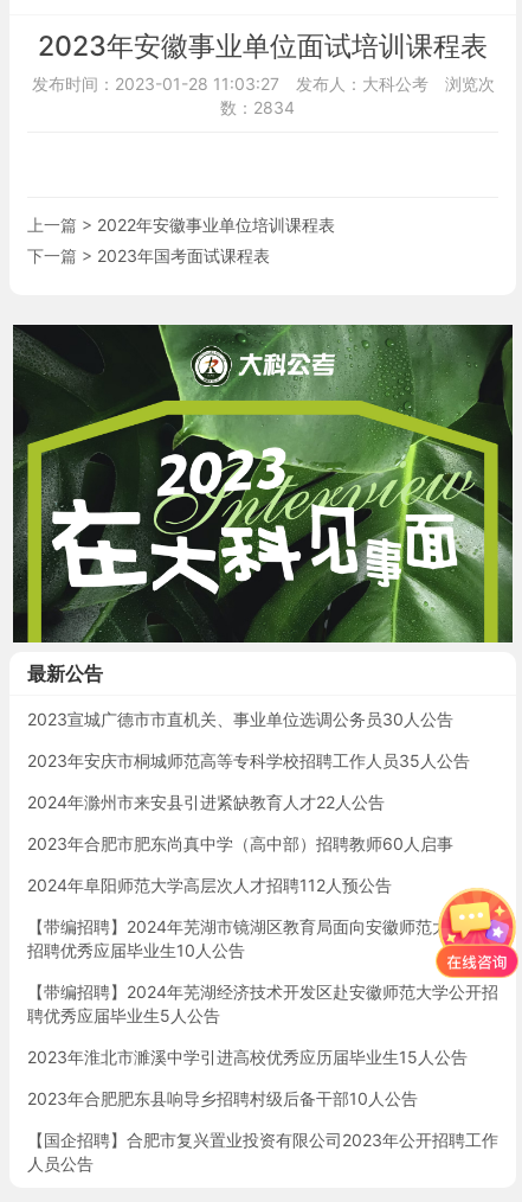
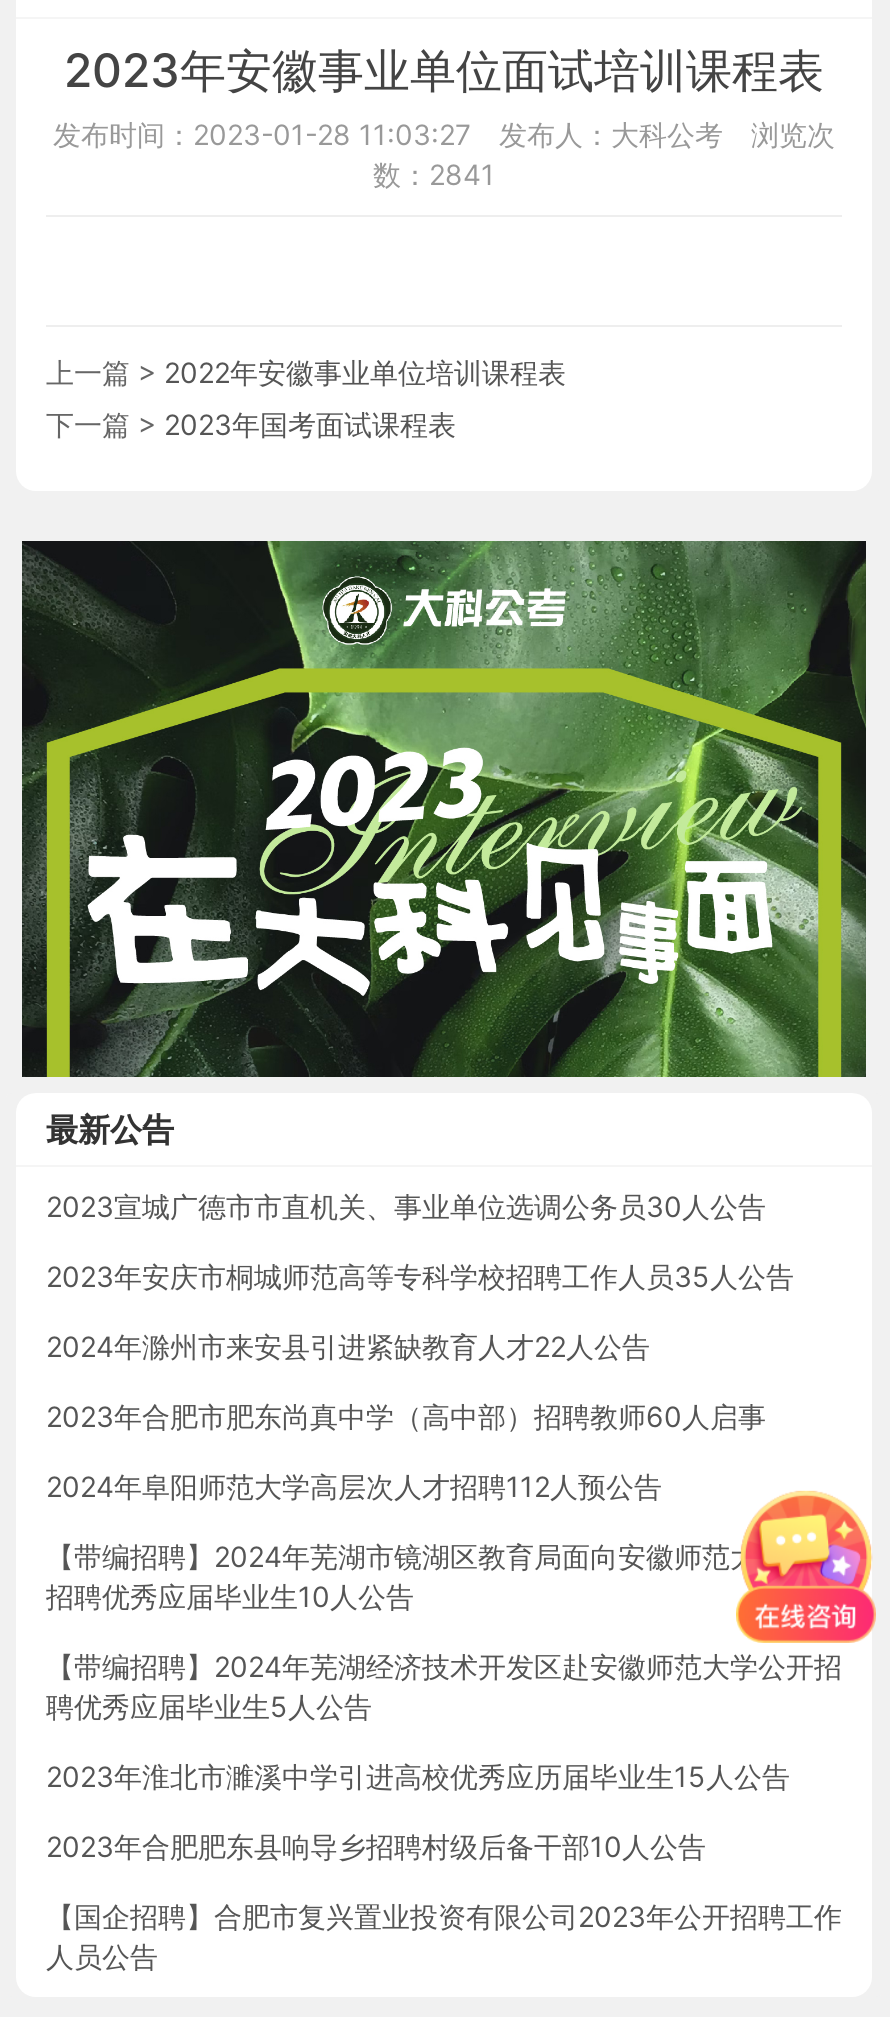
[220,98,294,118] 数：2834 -> [373,158,495,192] 数：2841

